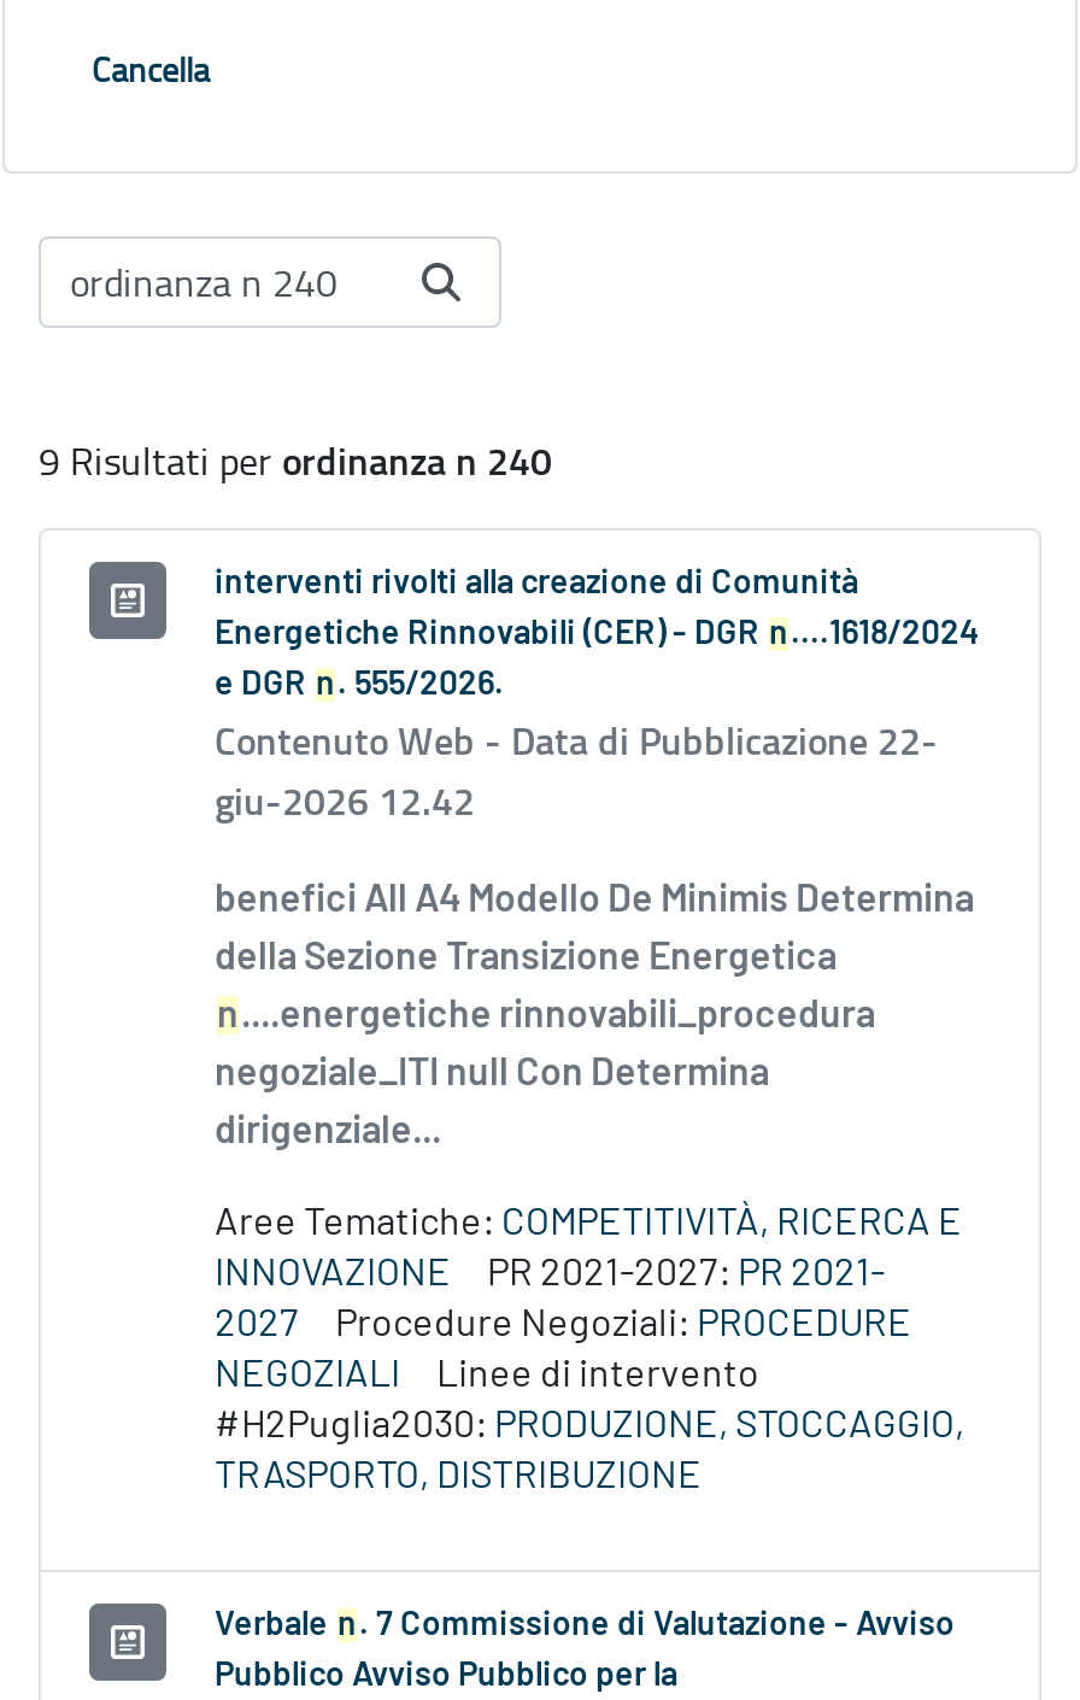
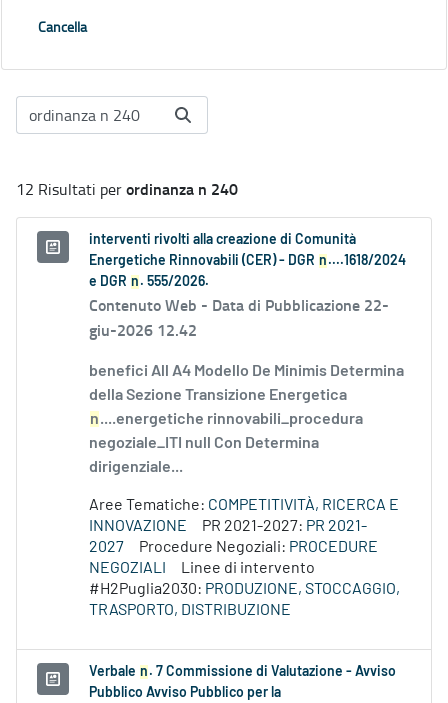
[39,432,552,488] 9 Risultati per ordinanza n 240 -> [16,177,238,200] 12 Risultati per ordinanza n 240

